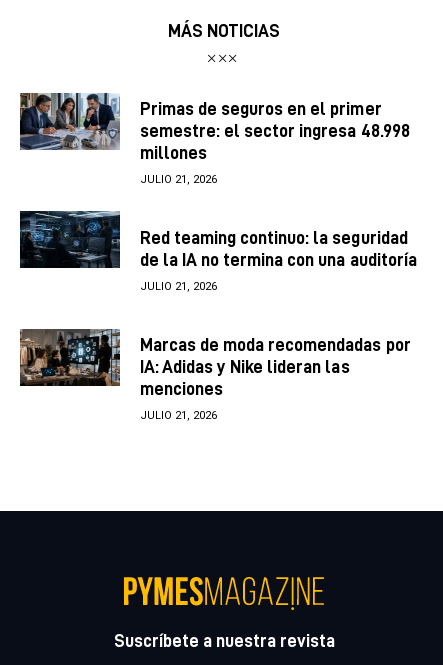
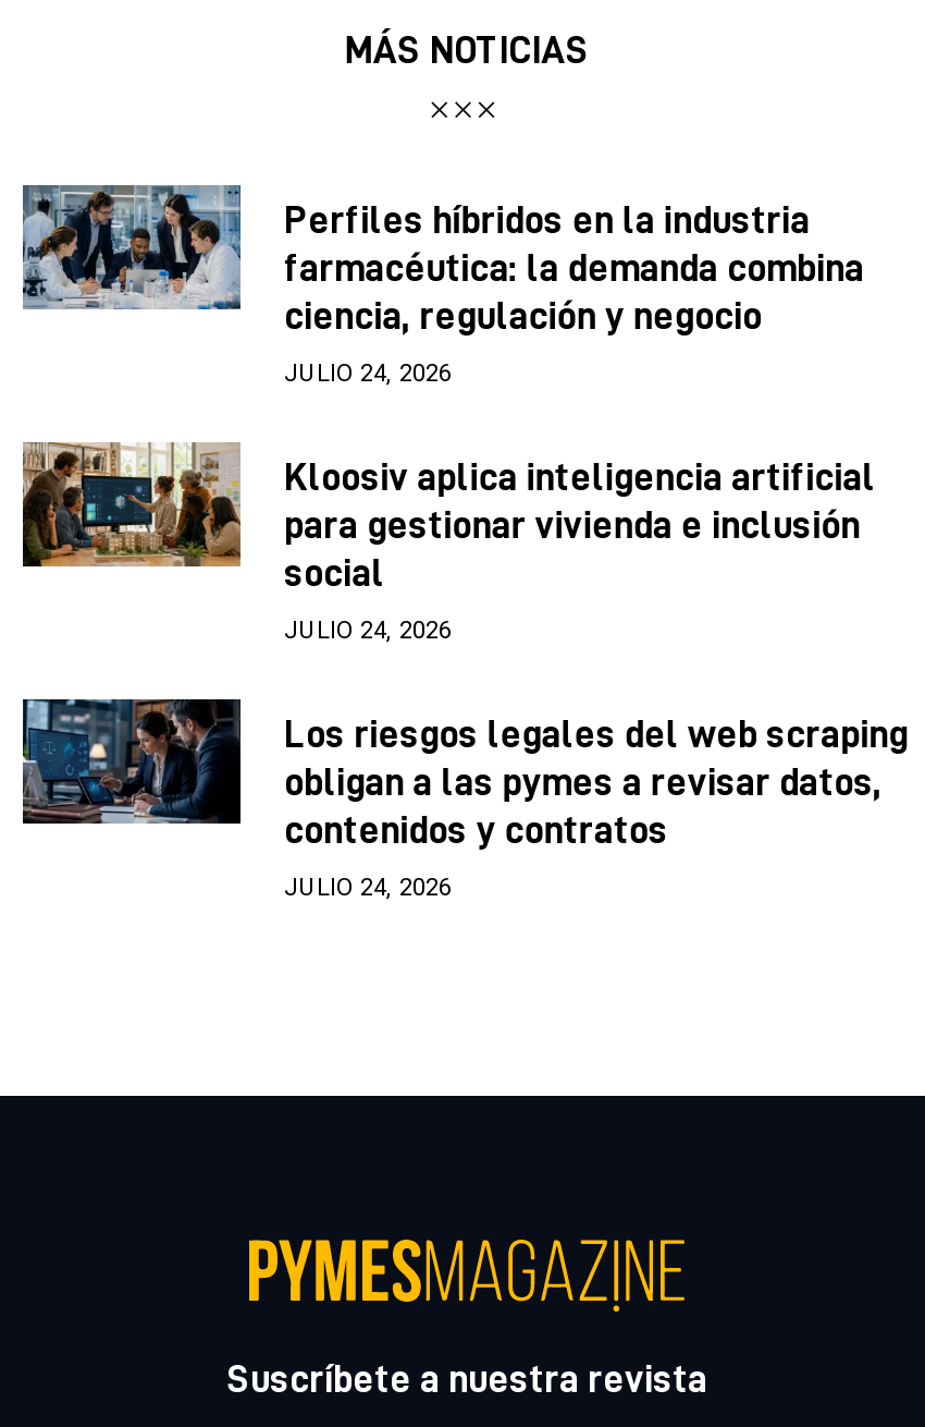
[19,93,410,162] [image] | Primas de seguros en el primer | semestre: el sector ingresa 48.998 | millones -> [21,183,864,336] [image] | Perfiles híbridos en la industria | farmacéutica: la demanda combina | ciencia, regulación y negocio
[140,173,217,186] JULIO 21, 2026 -> [284,359,452,387] JULIO 24, 2026
[19,210,417,269] [image] | Red teaming continuo: la seguridad | de la IA no termina con una auditoría -> [21,440,875,593] [image] | Kloosiv aplica inteligencia artificial | para gestionar vivienda e inclusión | social
[140,280,217,293] JULIO 21, 2026 -> [284,616,452,644] JULIO 24, 2026
[19,328,411,398] [image] | Marcas de moda recomendadas por | IA: Adidas y Nike lideran las | menciones -> [21,697,908,850] [image] | Los riesgos legales del web scraping | obligan a las pymes a revisar datos, | contenidos y contratos
[140,409,217,422] JULIO 21, 2026 -> [284,873,452,902] JULIO 24, 2026

